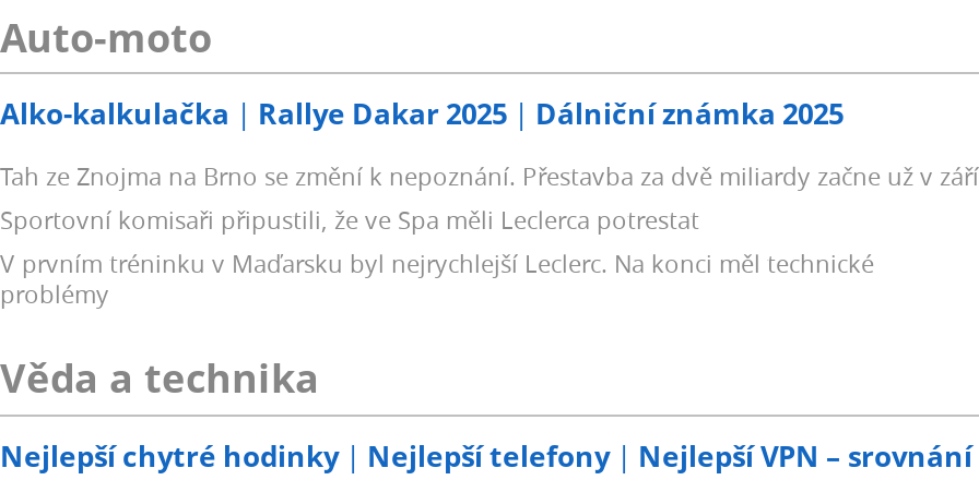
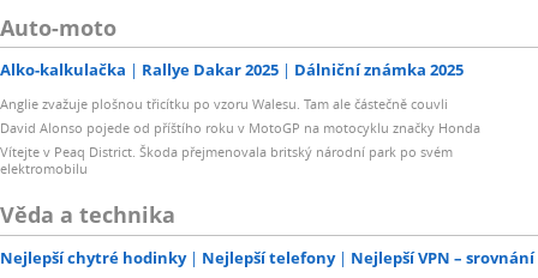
[0,159,979,310] Tah ze Znojma na Brno se změní k nepoznání. Přestavba za dvě miliardy začne už v září | Sportovní komisaři připustili, že ve Spa měli Leclerca potrestat | V prvním tréninku v Maďarsku byl nejrychlejší Leclerc. Na konci měl technické | problémy -> [0,95,480,177] Anglie zvažuje plošnou třicítku po vzoru Walesu. Tam ale částečně couvli | David Alonso pojede od příštího roku v MotoGP na motocyklu značky Honda | Vítejte v Peaq District. Škoda přejmenovala britský národní park po svém | elektromobilu

